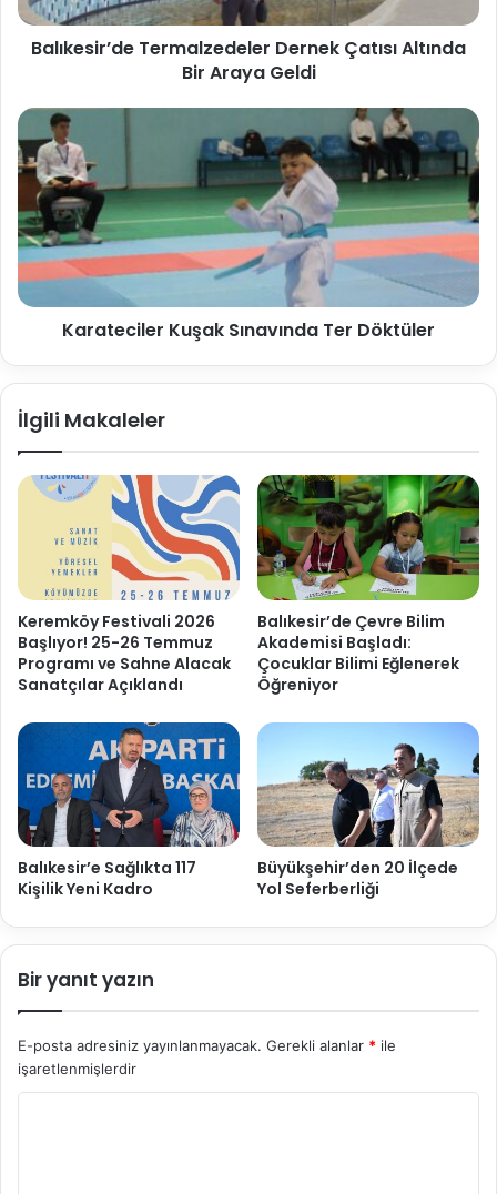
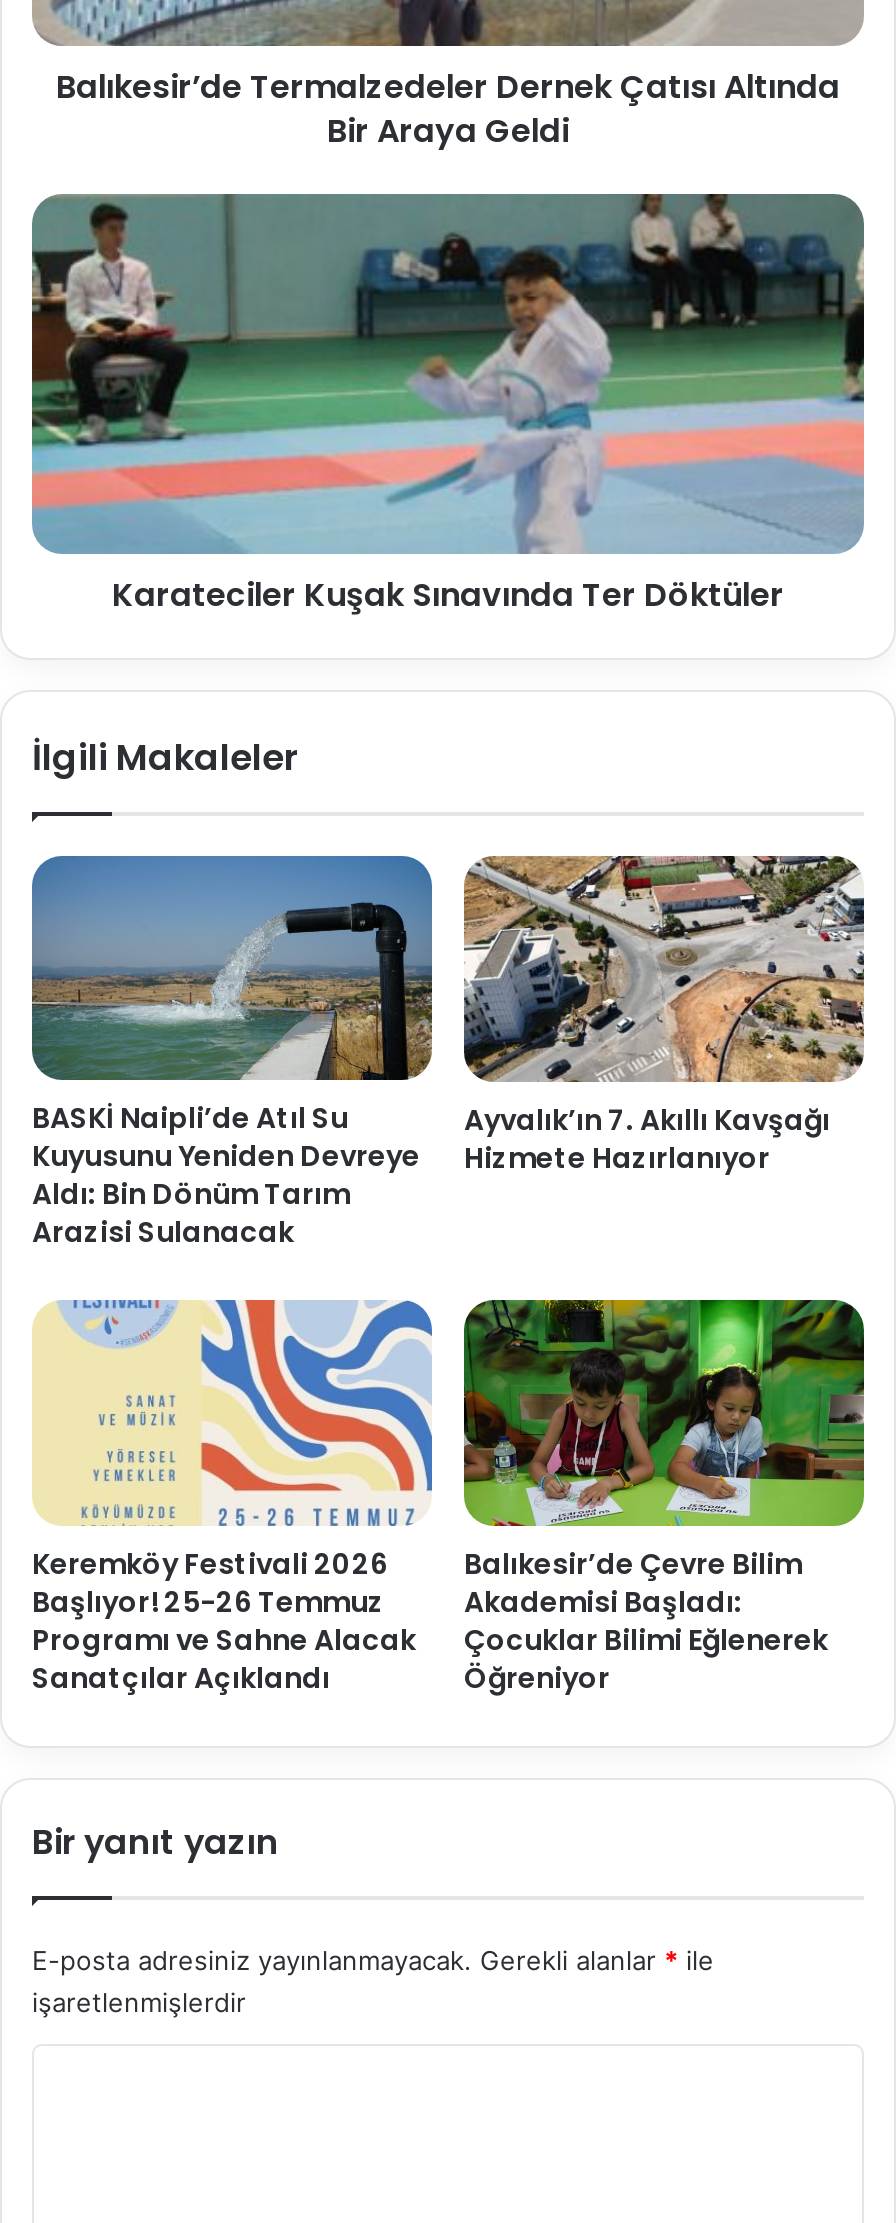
none -> [30,854,434,1253] [image] | BASKİ Naipli’de Atıl Su | Kuyusunu Yeniden Devreye | Aldı: Bin Dönüm Tarım | Arazisi Sulanacak
none -> [462,854,866,1177] [image] | Ayvalık’ın 7. Akıllı Kavşağı | Hizmete Hazırlanıyor
moved [18,474,459,695] -> [32,1298,828,1698]: [image] | Keremköy Festivali 2026 | Başlıyor! 25-26 Temmuz | ... | Çocuklar Bilimi Eğlenerek | Öğreniyor
[17,721,241,900] [image] | Balıkesir’e Sağlıkta 117 | Kişilik Yeni Kadro -> none
[256,722,480,900] [image] | Büyükşehir’den 20 İlçede | Yol Seferberliği -> none

